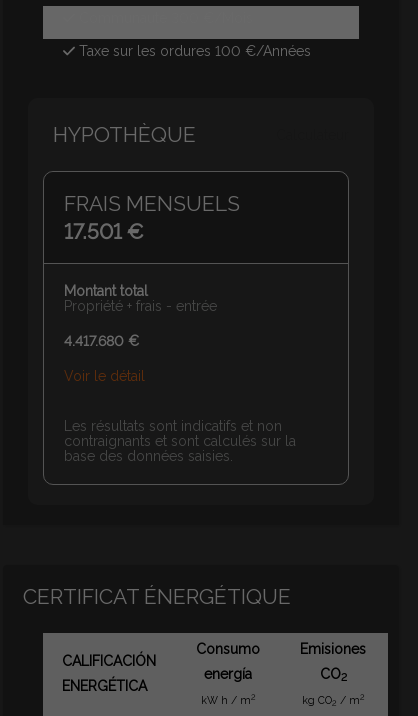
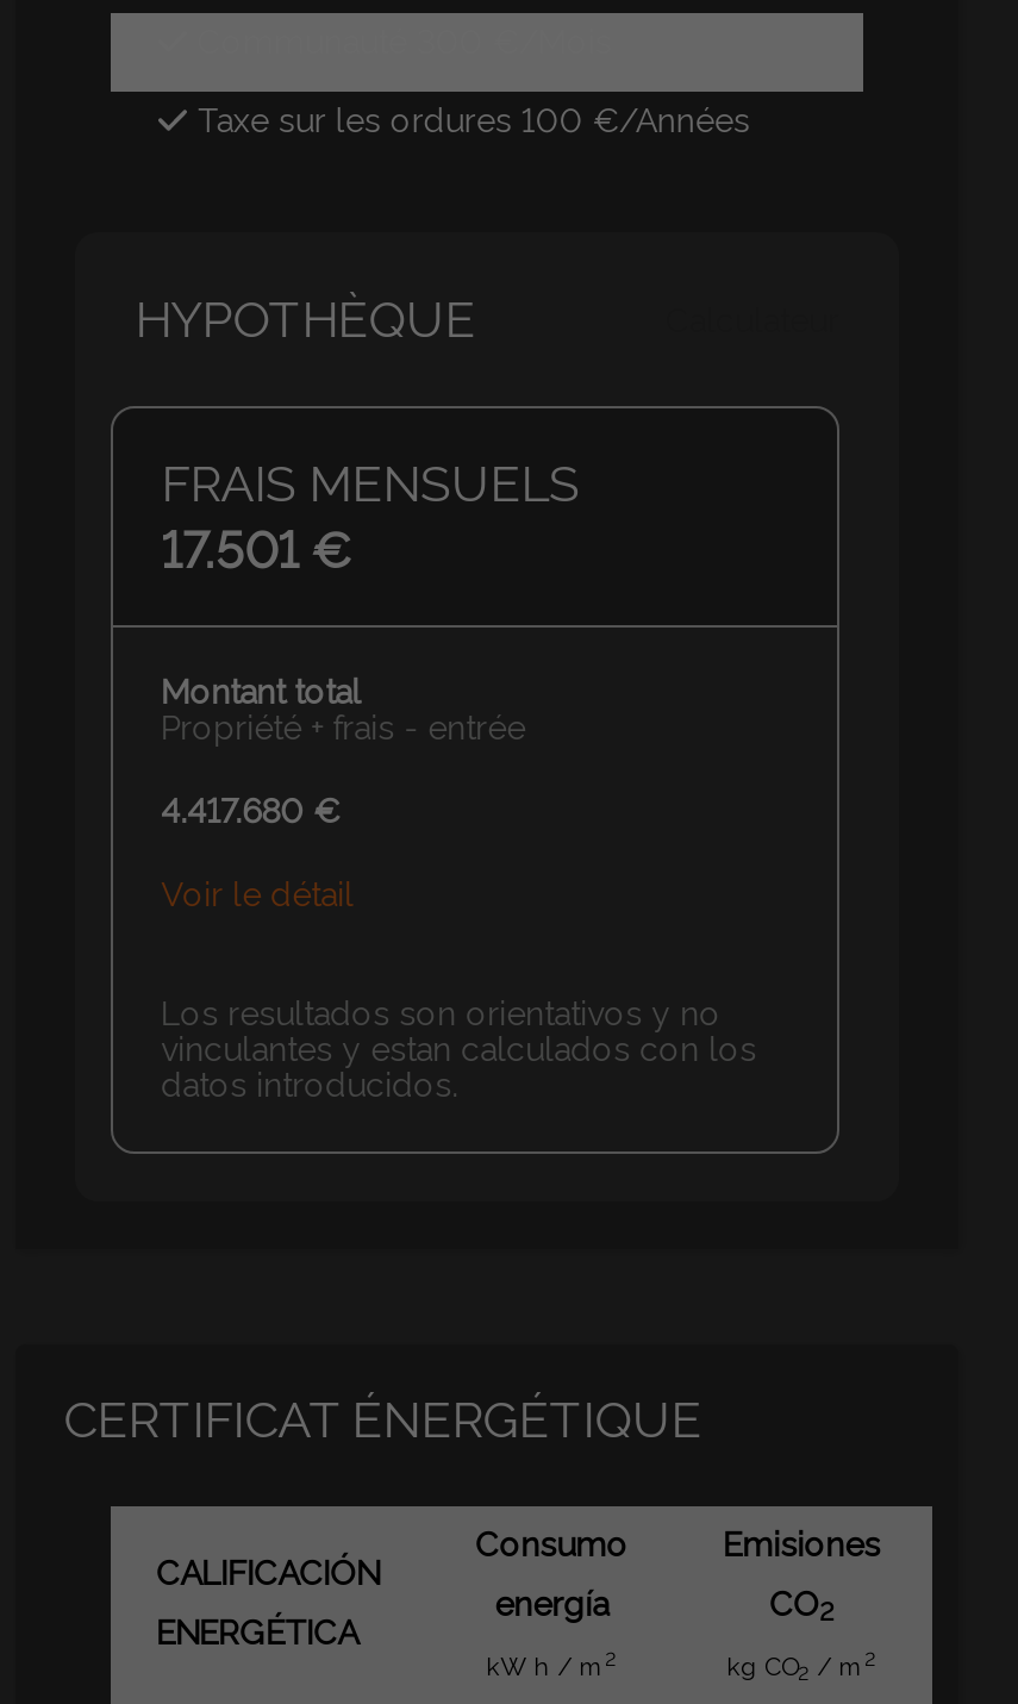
[64,418,296,464] Les résultats sont indicatifs et non | contraignants et sont calculés sur la | base des données saisies. -> [161,994,756,1103] Los resultados son orientativos y no | vinculantes y estan calculados con los | datos introducidos.

